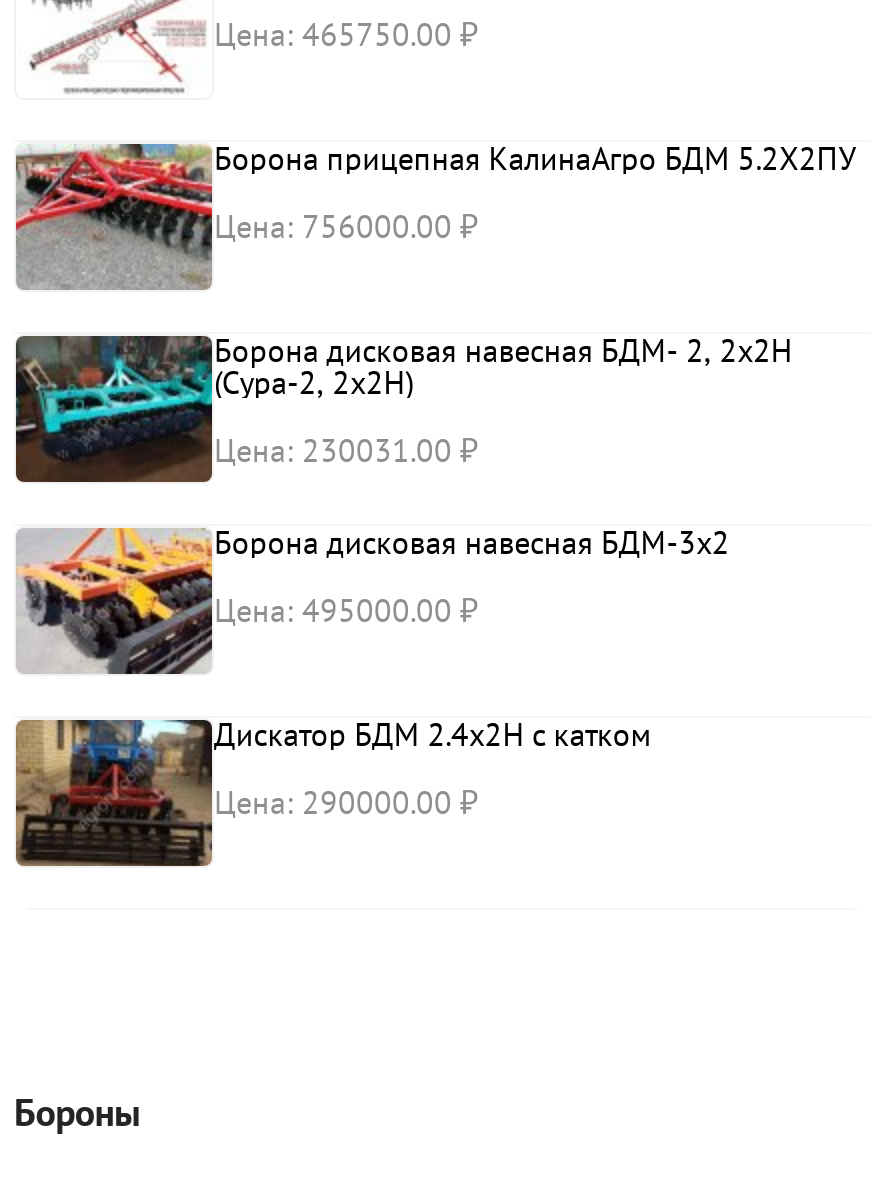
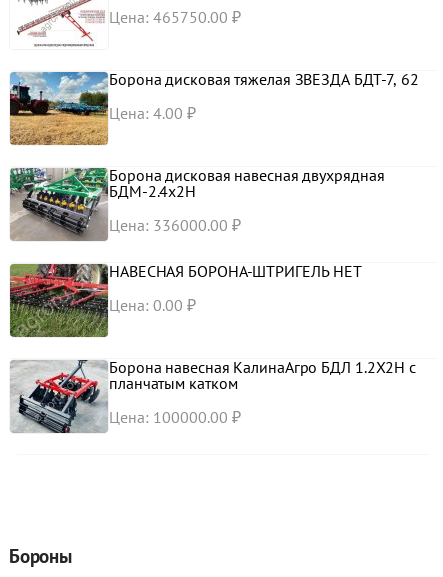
[14,139,856,290] [image] | Борона прицепная КалинаАгро БДМ 5.2Х2ПУ -> [9,69,419,146] [image] | Борона дисковая тяжелая ЗВЕЗДА БДТ-7, 62
[214,207,478,247] Цена: 756000.00 ₽ -> [109,103,196,123] Цена: 4.00 ₽
[14,331,793,482] [image] | Борона дисковая навесная БДМ- 2, 2х2Н | (Сура-2, 2х2Н) -> [9,165,384,241] [image] | Борона дисковая навесная двухрядная | БДМ-2.4х2Н
[214,431,478,471] Цена: 230031.00 ₽ -> [109,215,241,235] Цена: 336000.00 ₽
[16,523,730,674] [image] | Борона дисковая навесная БДМ-3х2 -> [9,261,362,338] [image] | НАВЕСНАЯ БОРОНА-ШТРИГЕЛЬ НЕТ
[214,591,478,631] Цена: 495000.00 ₽ -> [109,295,196,315] Цена: 0.00 ₽
[14,715,650,866] [image] | Дискатор БДМ 2.4х2Н с катком -> [10,357,416,434] [image] | Борона навесная КалинаАгро БДЛ 1.2Х2Н с | планчатым катком
[214,783,478,823] Цена: 290000.00 ₽ -> [109,407,241,427] Цена: 100000.00 ₽

